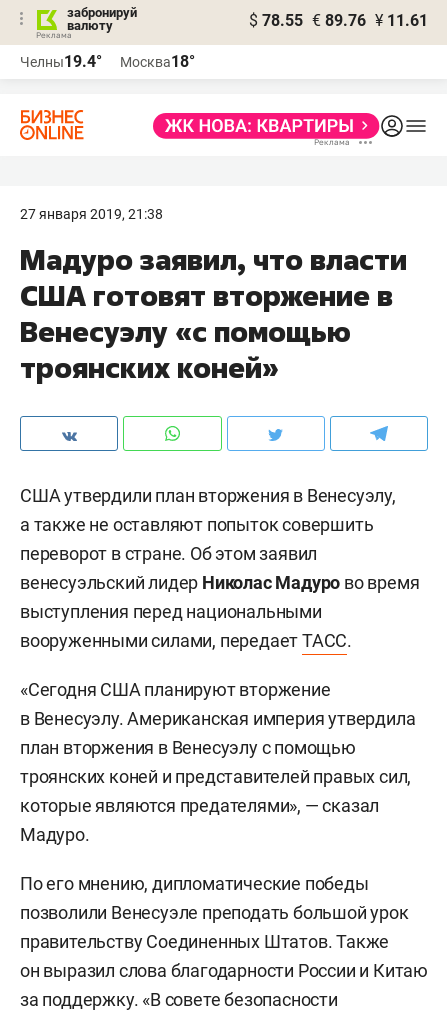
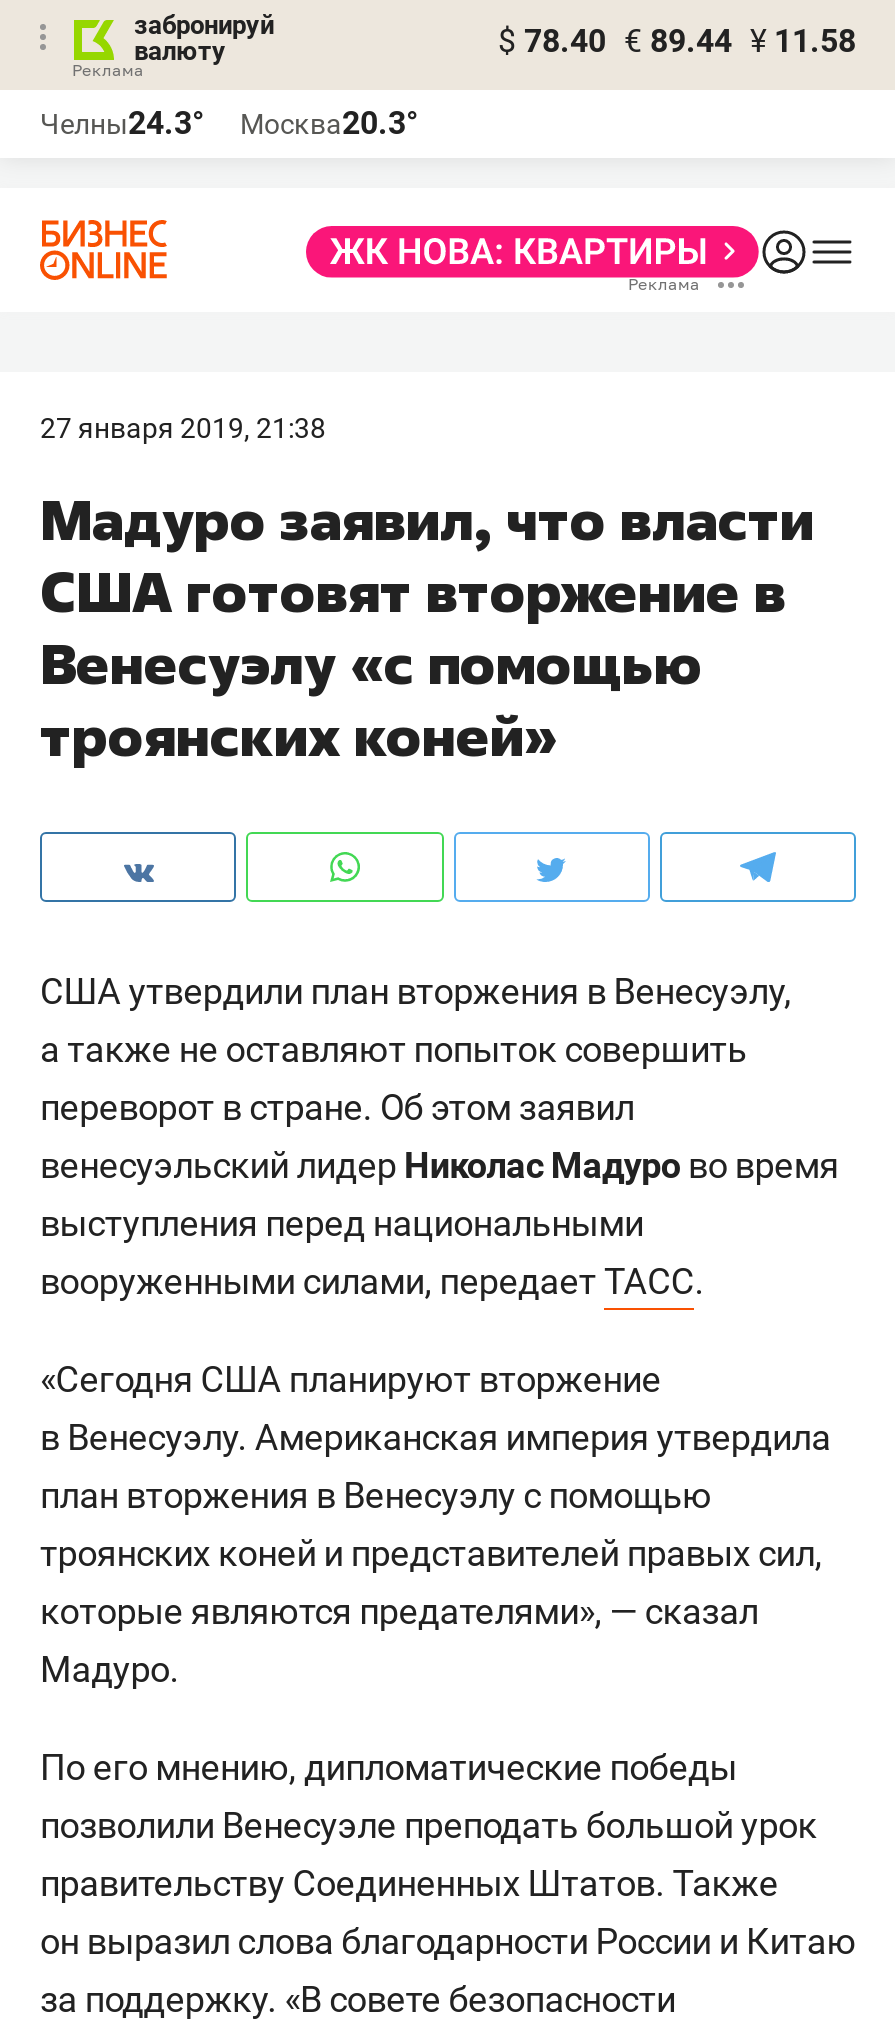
[249,11,428,30] $ 78.55 € 89.76 ¥ 11.61 -> [498,22,856,60] $ 78.40 € 89.44 ¥ 11.58
[20,52,102,71] Челны19.4° -> [40,104,204,142] Челны24.3°
[120,52,195,71] Москва18° -> [240,104,418,142] Москва20.3°

